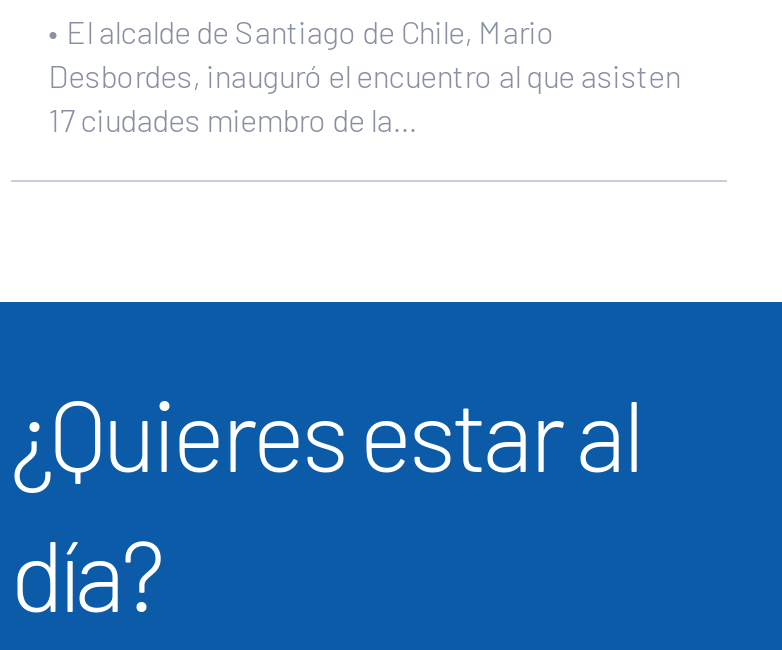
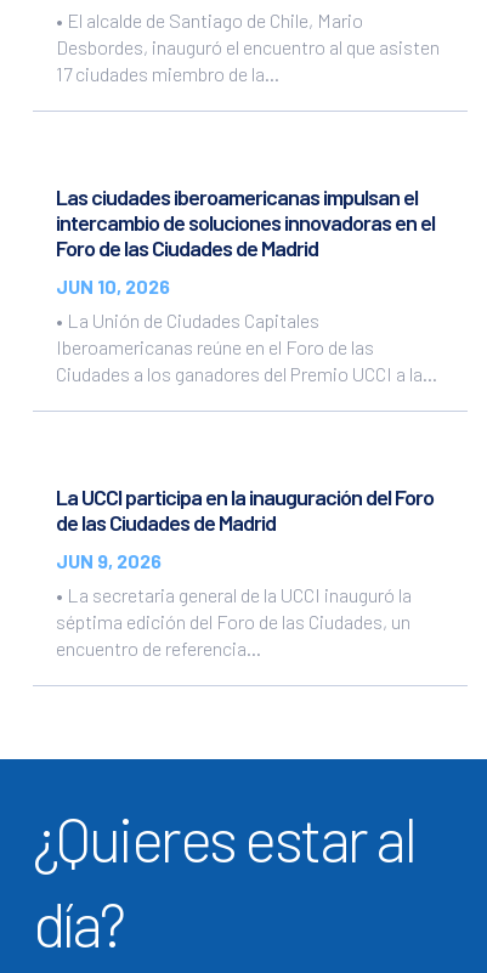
none -> [56,183,437,385] Las ciudades iberoamericanas impulsan el | intercambio de soluciones innovadoras en el | Foro de las Ciudades de Madrid | JUN 10, 2026 | • La Unión de Ciudades Capitales | Iberoamericanas reúne en el Foro de las | Ciudades a los ganadores del Premio UCCI a la...
none -> [56,483,433,660] La UCCI participa en la inauguración del Foro | de las Ciudades de Madrid | JUN 9, 2026 | • La secretaria general de la UCCI inauguró la | séptima edición del Foro de las Ciudades, un | encuentro de referencia...

